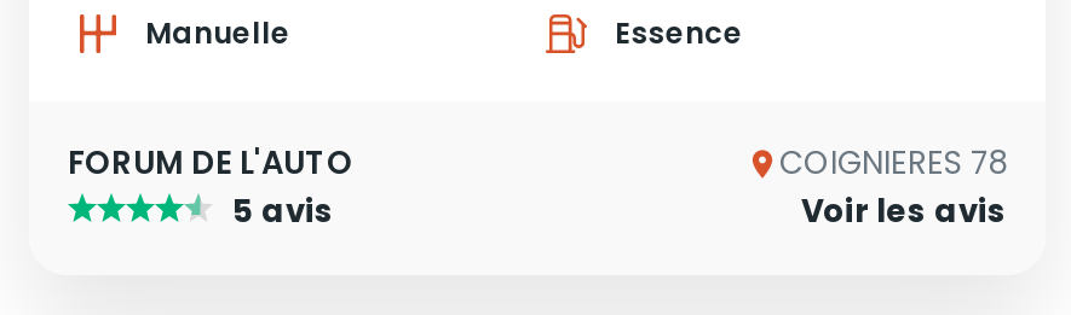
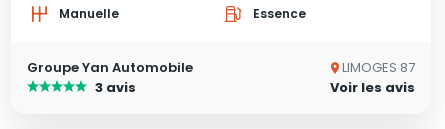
[68,140,1007,234] FORUM DE L'AUTO | COIGNIERES 78 | 5 avis -> [27,58,415,97] Groupe Yan Automobile | LIMOGES 87 | 3 avis

